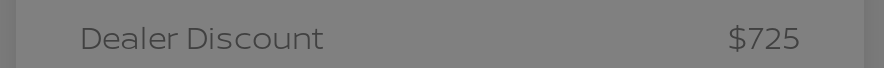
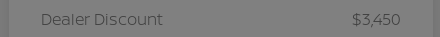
[728,14,800,58] $725 -> [352,8,401,30] $3,450

